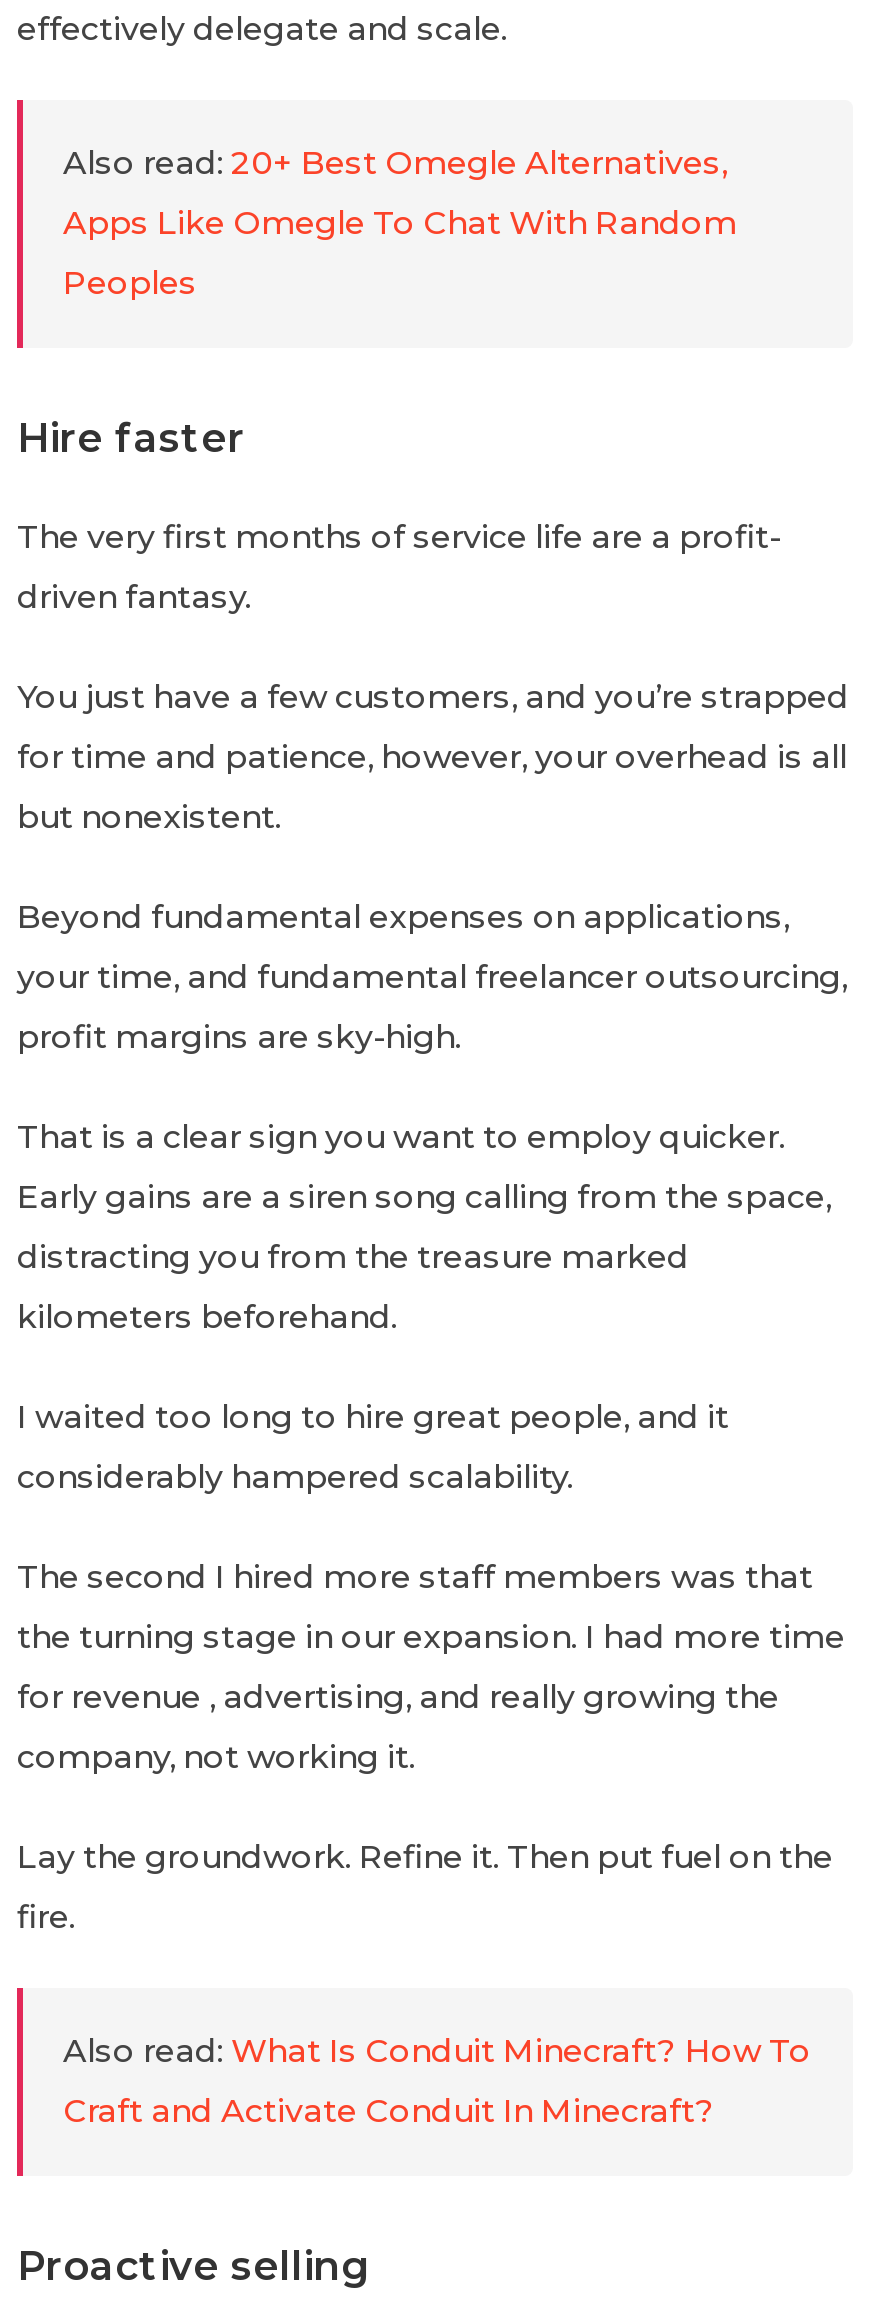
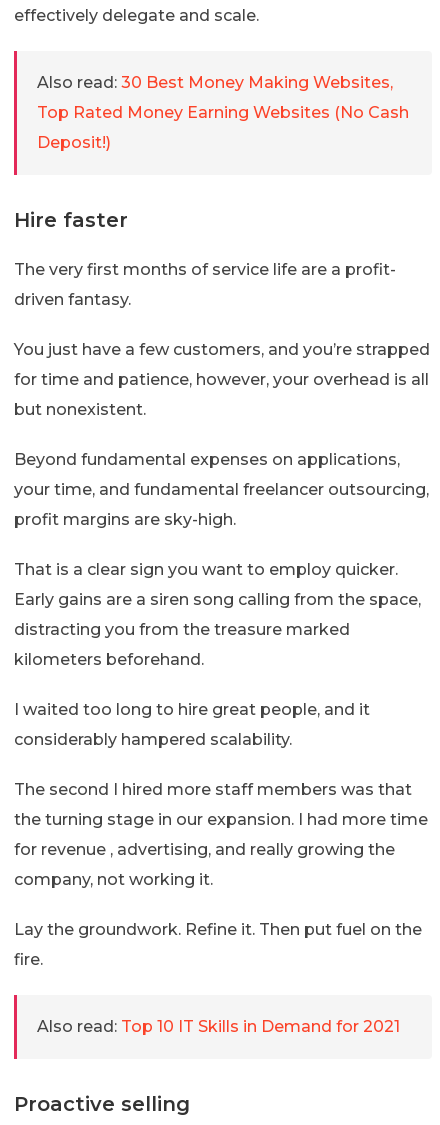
[63,143,727,181] Also read: 20+ Best Omegle Alternatives, -> [37,73,393,92] Also read: 30 Best Money Making Websites,
[63,203,737,241] Apps Like Omegle To Chat With Random -> [37,103,409,122] Top Rated Money Earning Websites (No Cash
[63,263,197,301] Peoples -> [37,133,111,152] Deposit!)
[63,2031,811,2129] Also read: What Is Conduit Minecraft? How To | Craft and Activate Conduit In Minecraft? -> [37,1017,400,1036] Also read: Top 10 IT Skills in Demand for 2021

